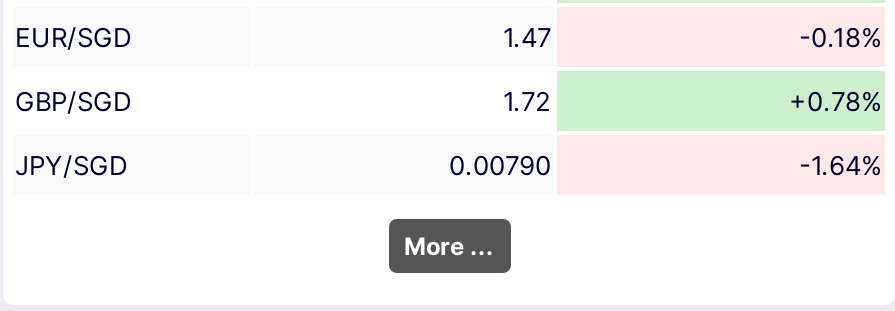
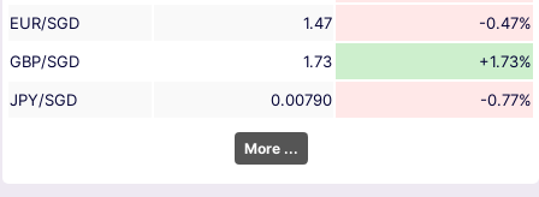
[799,21,883,53] -0.18% -> [479,13,532,32] -0.47%
[503,85,551,117] 1.72 -> [303,52,332,71] 1.73
[789,85,883,117] +0.78% -> [479,52,532,71] +1.73%
[799,149,883,181] -1.64% -> [480,90,532,109] -0.77%

